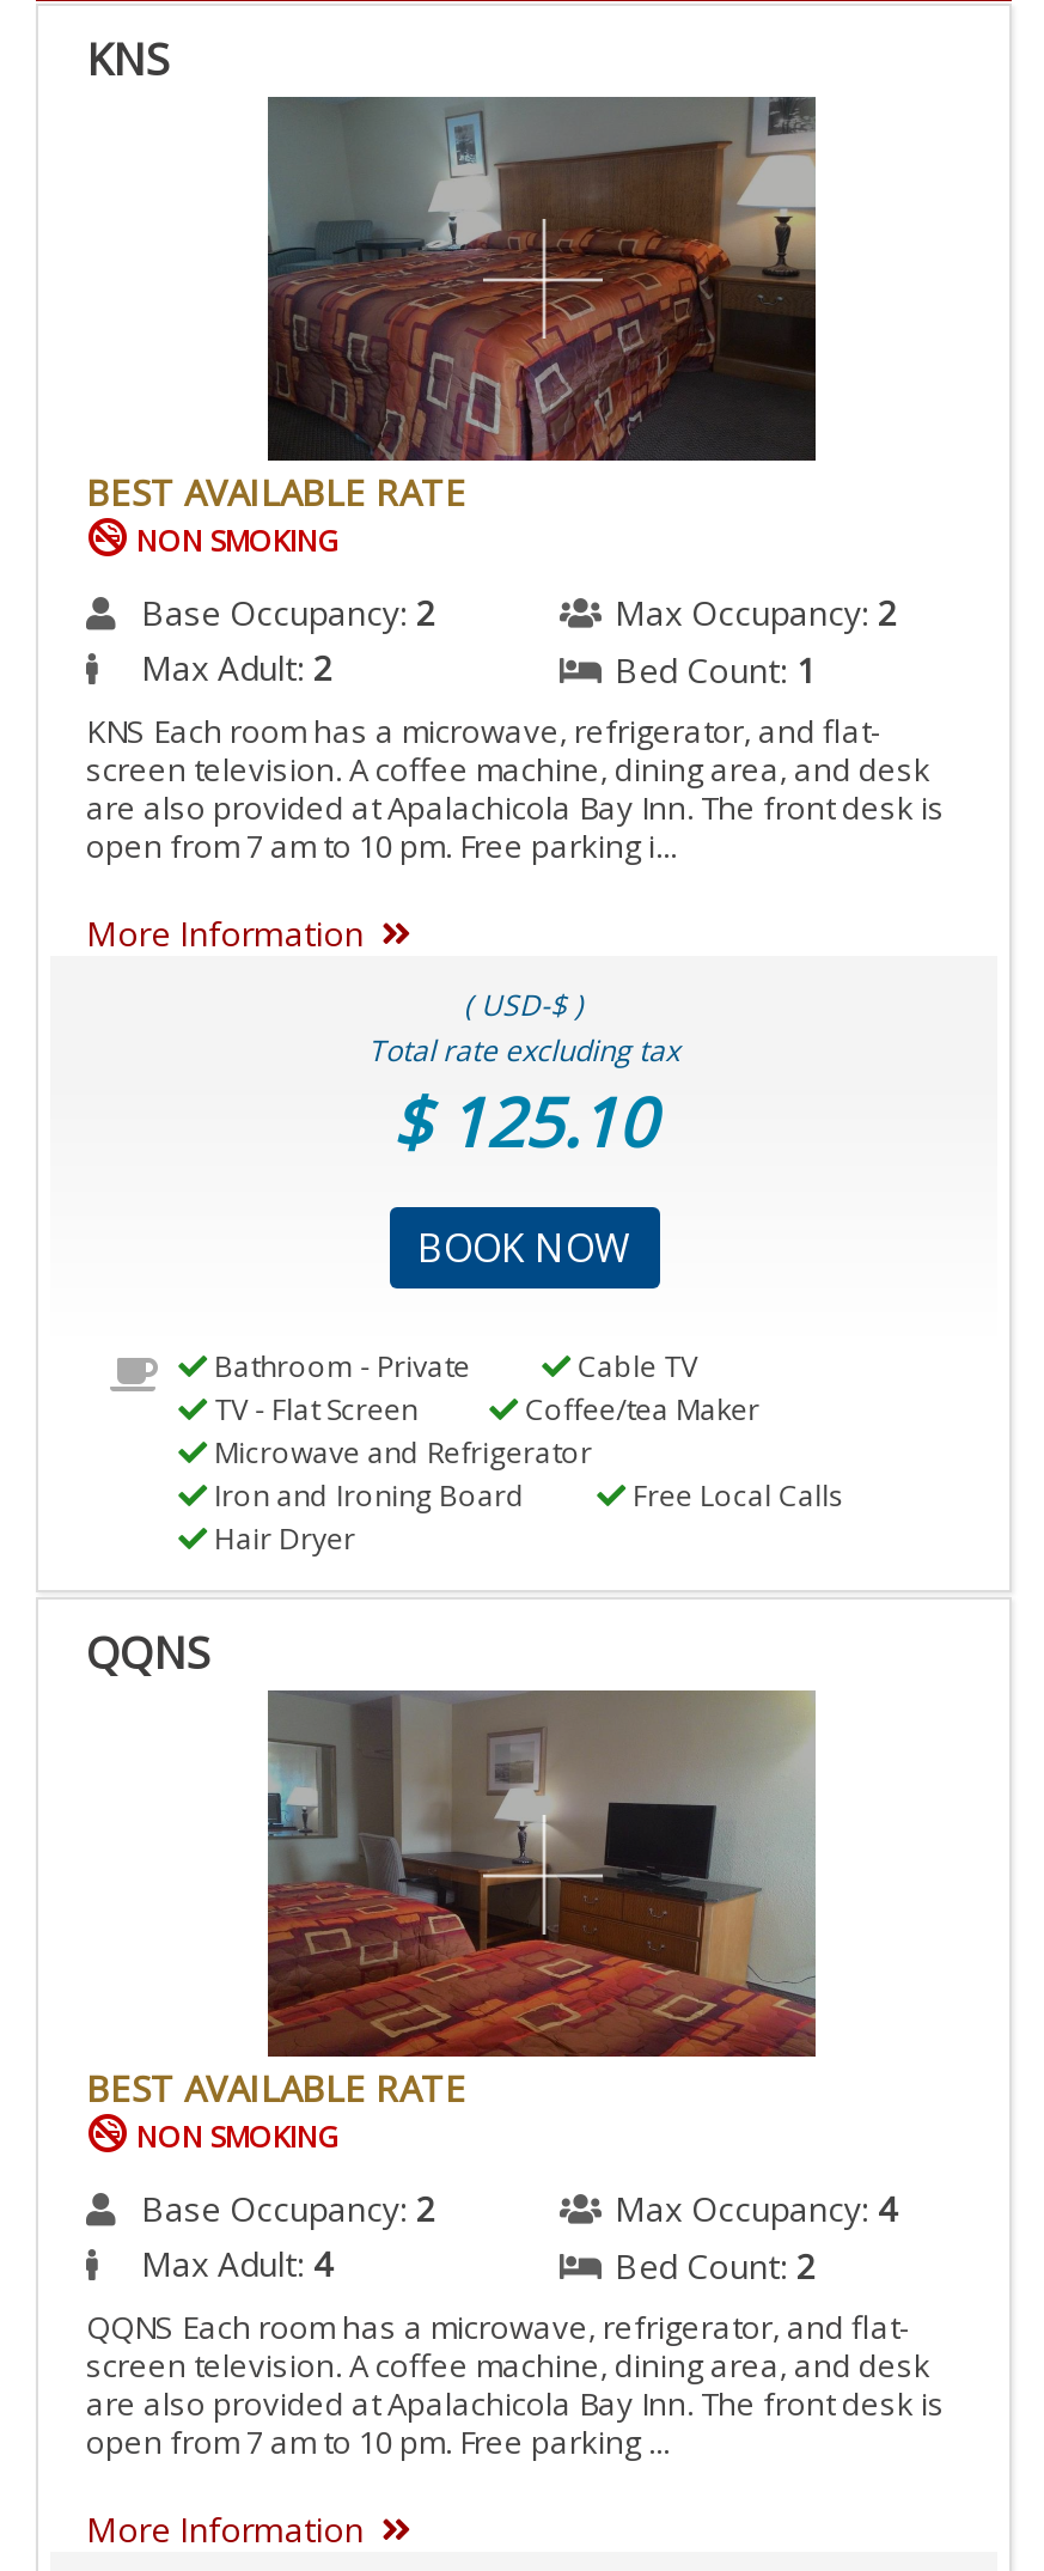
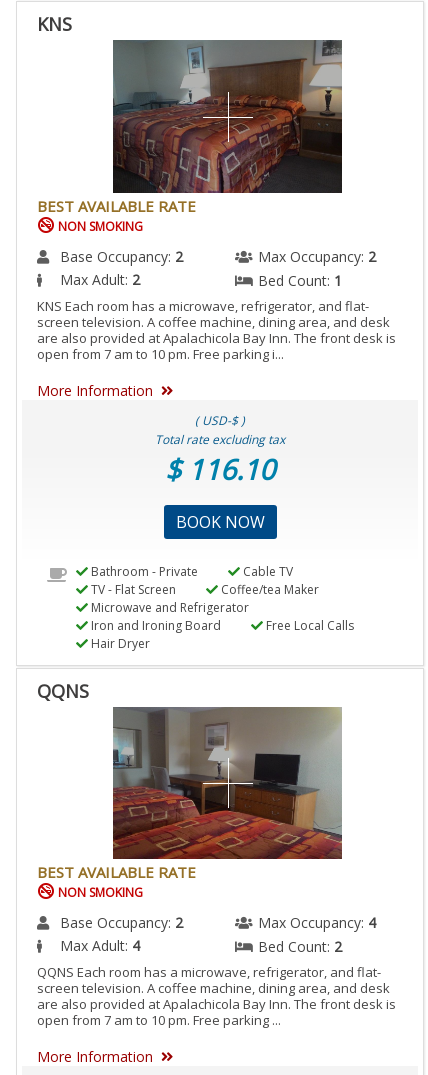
[392,1076,655,1167] $ 125.10 -> [165,450,275,488] $ 116.10

